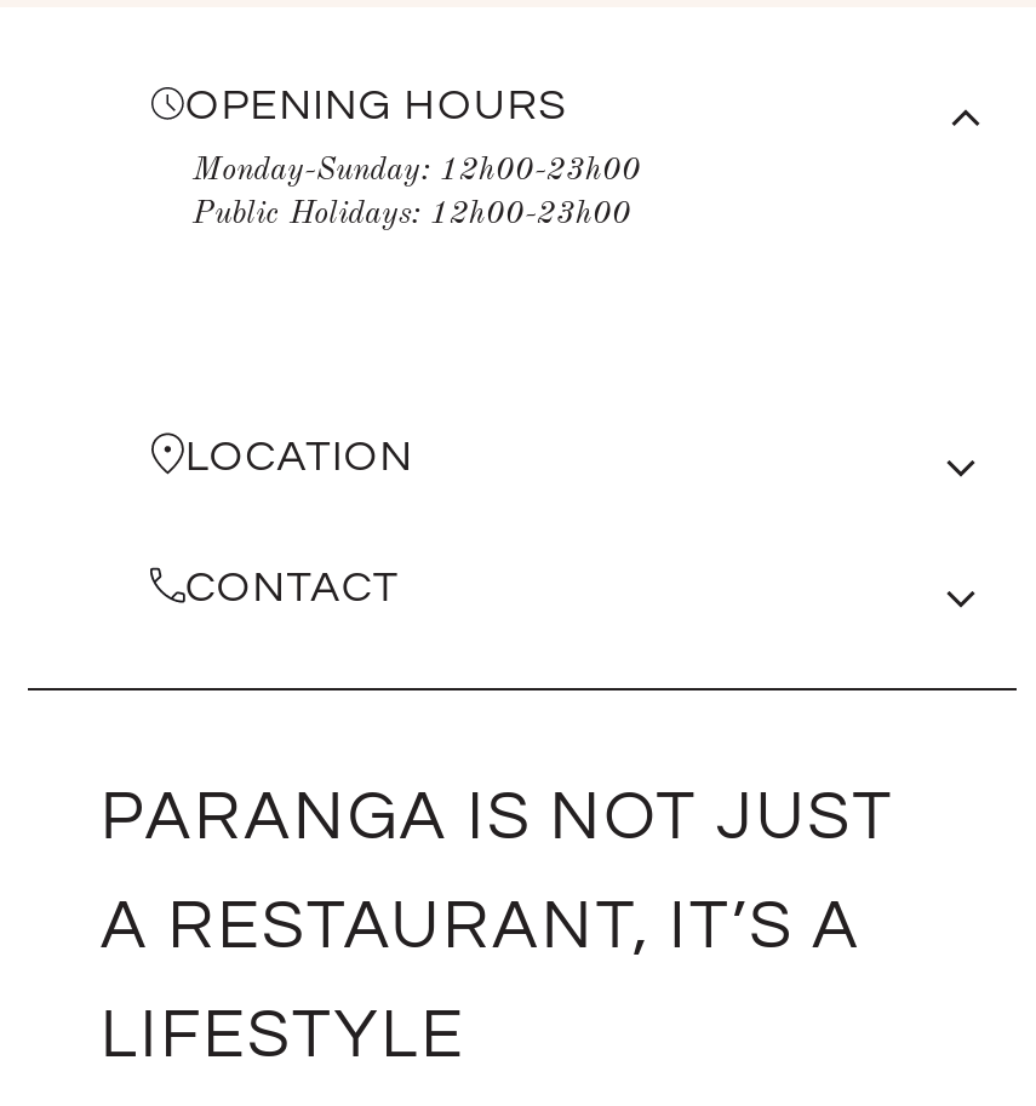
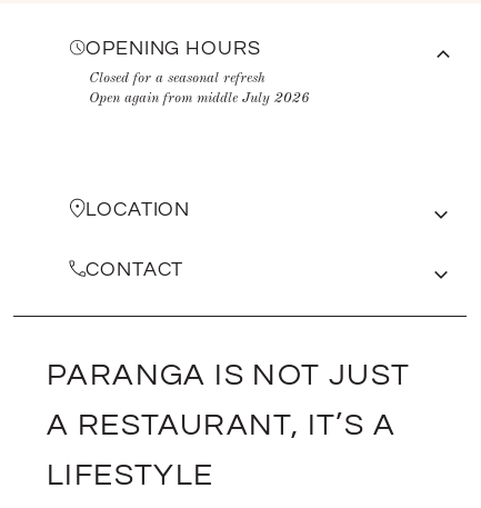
[193,145,641,233] Monday-Sunday: 12h00-23h00 | Public Holidays: 12h00-23h00 -> [89,67,310,107] Closed for a seasonal refresh | Open again from middle July 2026

